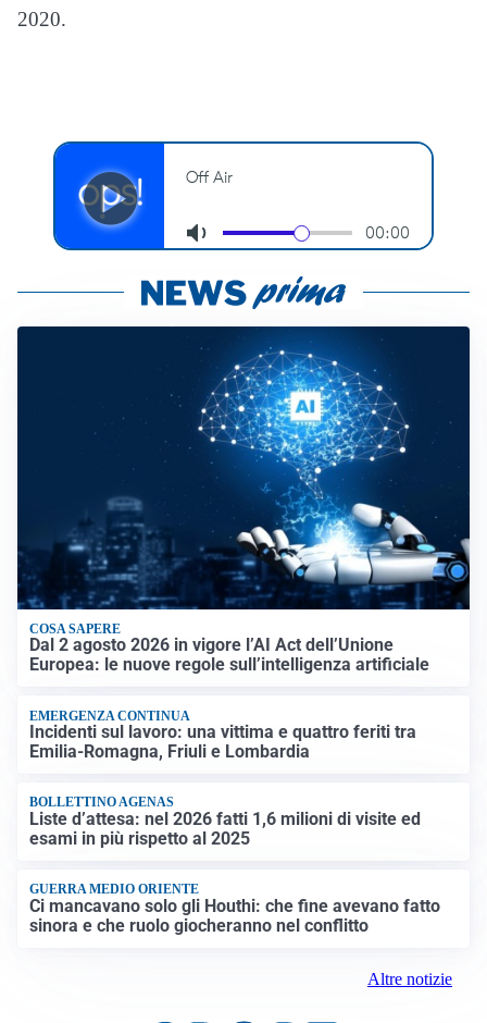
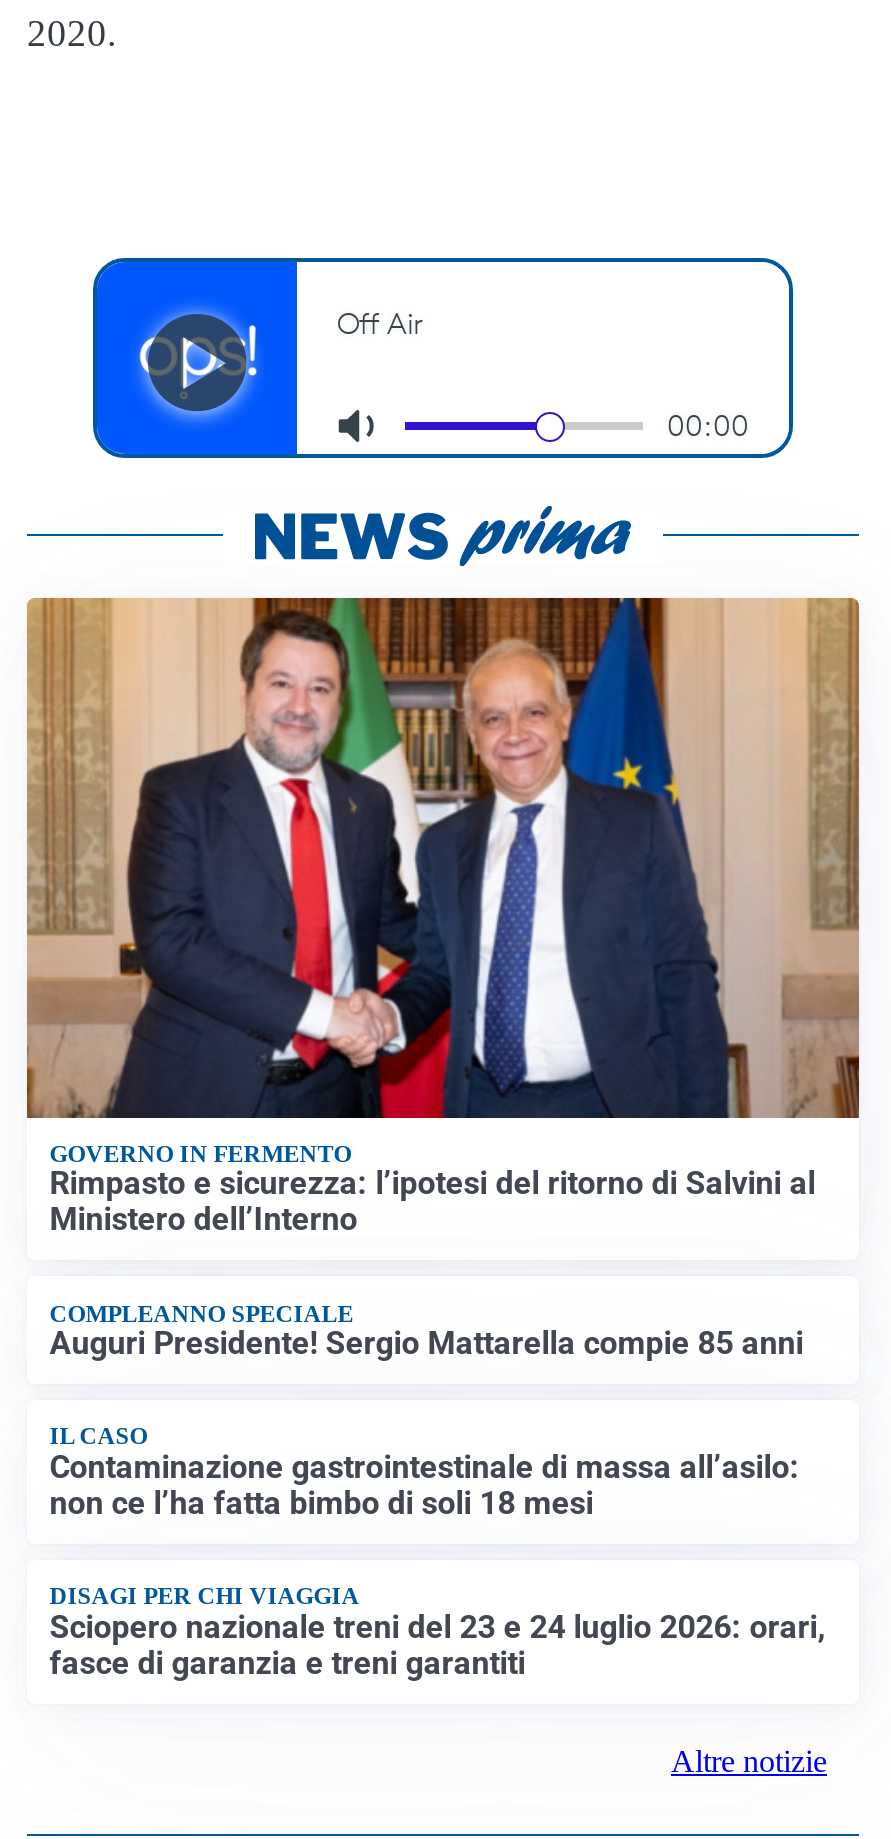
[16,325,471,675] [image] | COSA SAPERE | Dal 2 agosto 2026 in vigore l’AI Act dell’Unione | Europea: le nuove regole sull’intelligenza artificiale -> [25,596,861,1239] [image] | GOVERNO IN FERMENTO | Rimpasto e sicurezza: l’ipotesi del ritorno di Salvini al | Ministero dell’Interno
[30,708,417,762] EMERGENZA CONTINUA | Incidenti sul lavoro: una vittima e quattro feriti tra | Emilia-Romagna, Friuli e Lombardia -> [49,1299,803,1362] COMPLEANNO SPECIALE | Auguri Presidente! Sergio Mattarella compie 85 anni
[30,795,421,849] BOLLETTINO AGENAS | Liste d’attesa: nel 2026 fatti 1,6 milioni di visite ed | esami in più rispetto al 2025 -> [49,1423,799,1522] IL CASO | Contaminazione gastrointestinale di massa all’asilo: | non ce l’ha fatta bimbo di soli 18 mesi
[30,882,440,935] GUERRA MEDIO ORIENTE | Ci mancavano solo gli Houthi: che fine avevano fatto | sinora e che ruolo giocheranno nel conflitto -> [49,1582,825,1681] DISAGI PER CHI VIAGGIA | Sciopero nazionale treni del 23 e 24 luglio 2026: orari, | fasce di garanzia e treni garantiti

